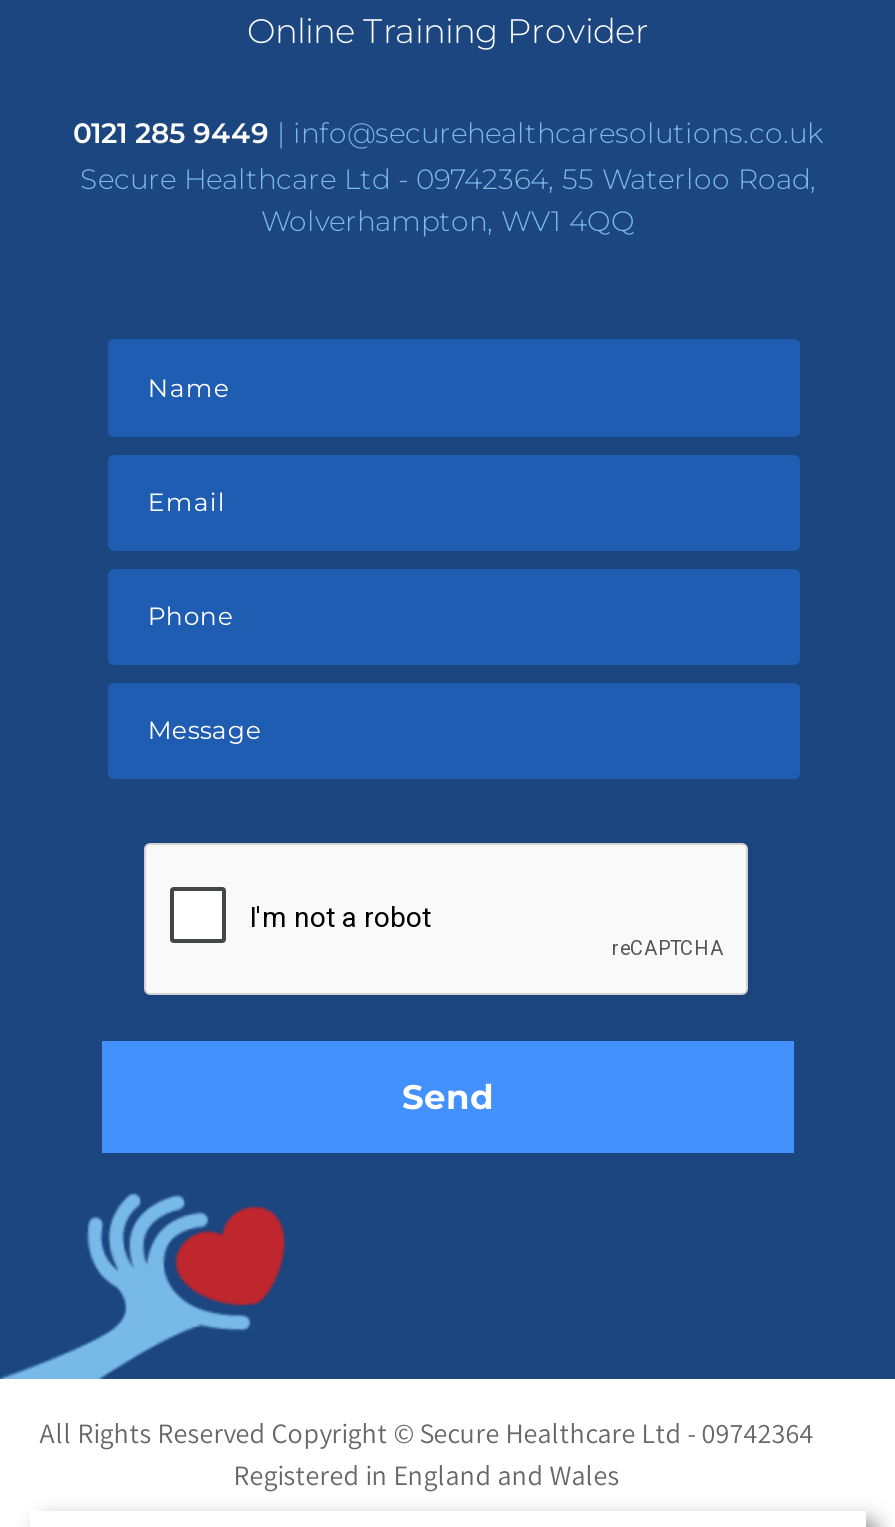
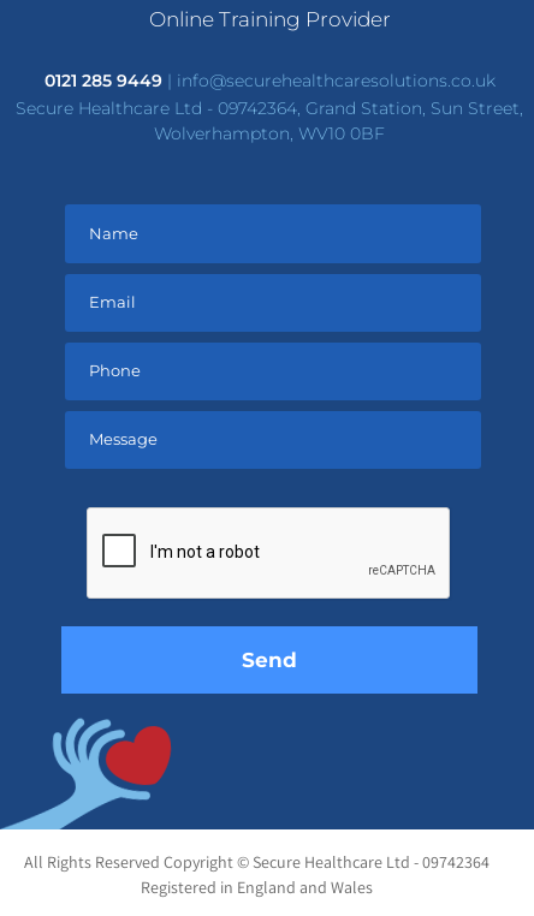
[80,162,816,240] Secure Healthcare Ltd - 09742364, 55 Waterloo Road, | Wolverhampton, WV1 4QQ -> [16,98,523,145] Secure Healthcare Ltd - 09742364, Grand Station, Sun Street, | Wolverhampton, WV10 0BF

